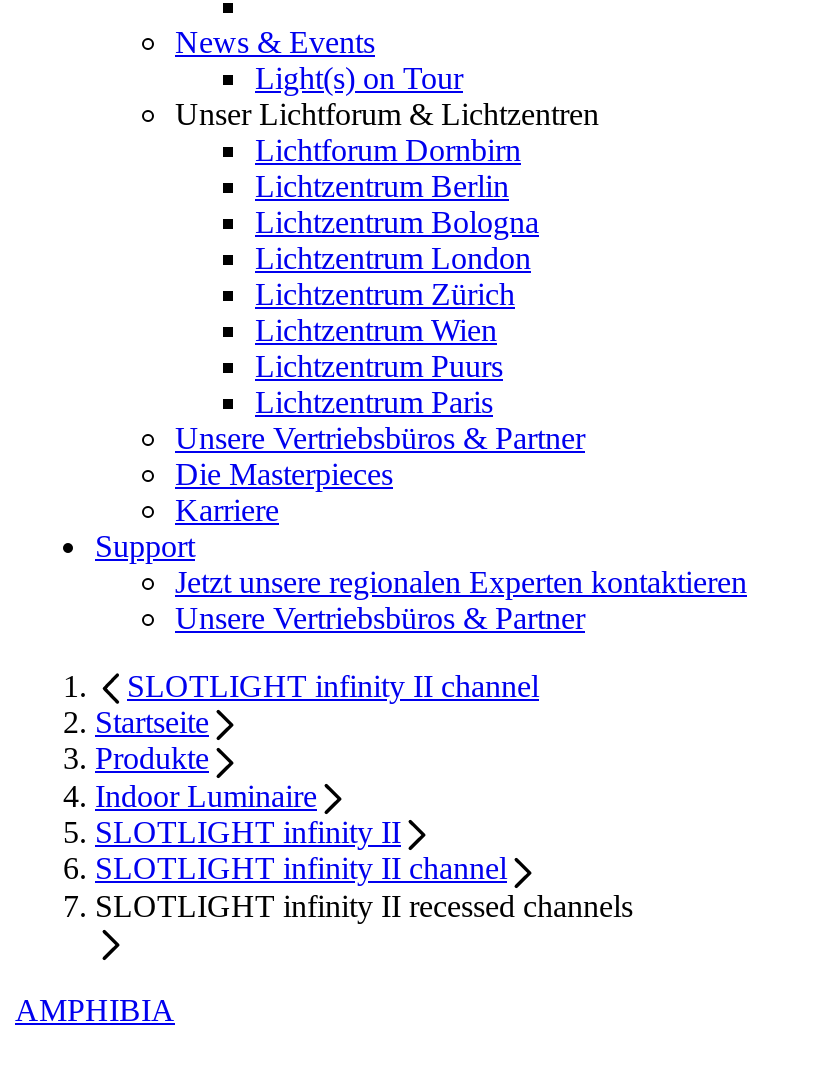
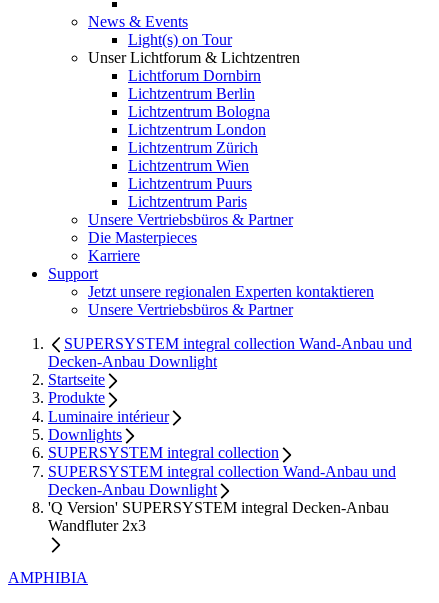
[127,668,539,702] SLOTLIGHT infinity II channel -> [48,335,412,370] SUPERSYSTEM integral collection Wand-Anbau und | Decken-Anbau Downlight
[95,778,633,922] Indoor Luminaire | SLOTLIGHT infinity II | SLOTLIGHT infinity II channel | SLOTLIGHT infinity II recessed channels -> [48,408,396,534] Luminaire intérieur | Downlights | SUPERSYSTEM integral collection | SUPERSYSTEM integral collection Wand-Anbau und | Decken-Anbau Downlight | 'Q Version' SUPERSYSTEM integral Decken-Anbau | Wandfluter 2x3

